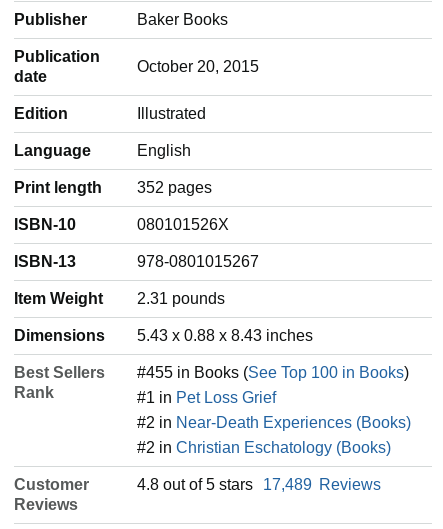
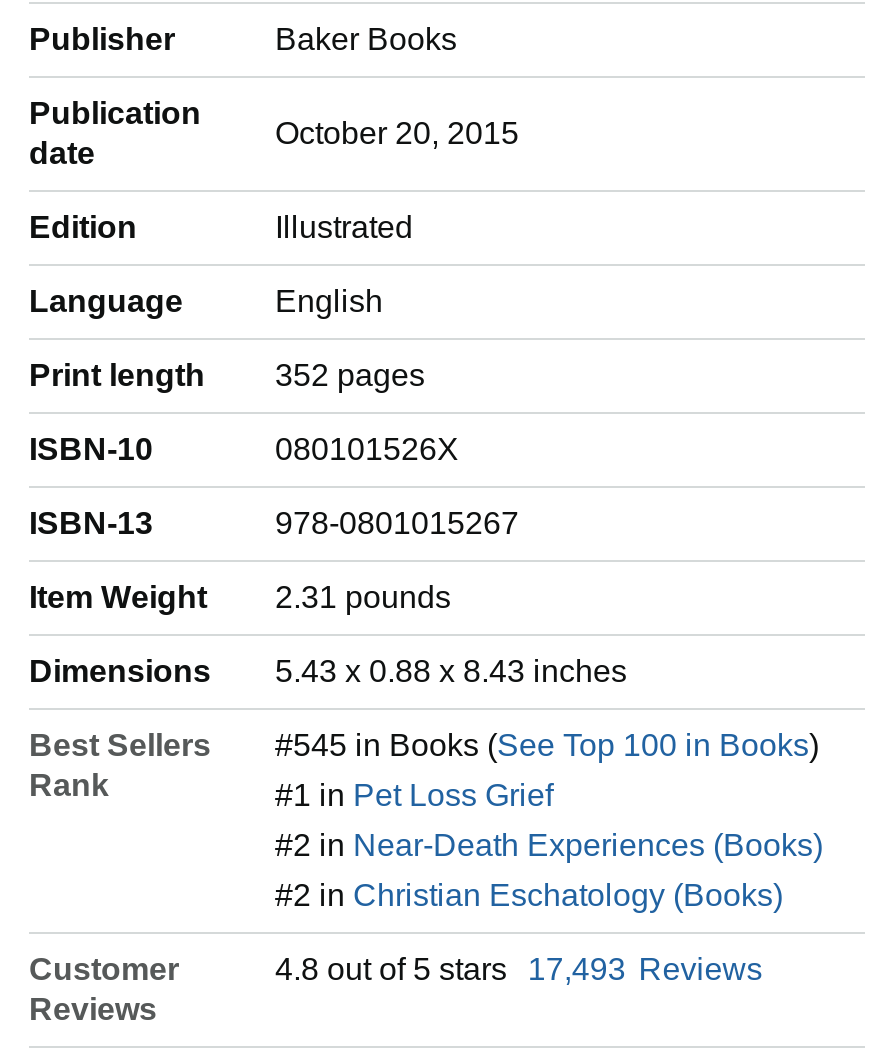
[137,364,409,381] #455 in Books (See Top 100 in Books) -> [275,729,819,763] #545 in Books (See Top 100 in Books)
[137,476,381,493] 4.8 out of 5 stars 17,489 Reviews -> [275,953,763,987] 4.8 out of 5 stars 17,493 Reviews

